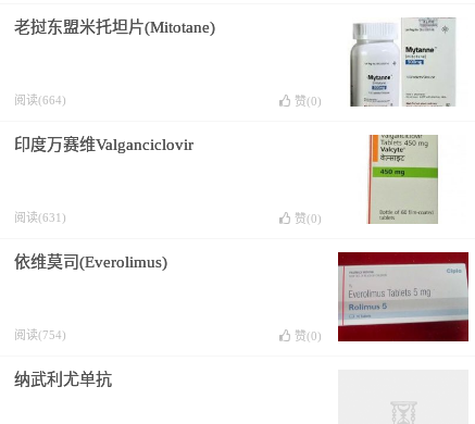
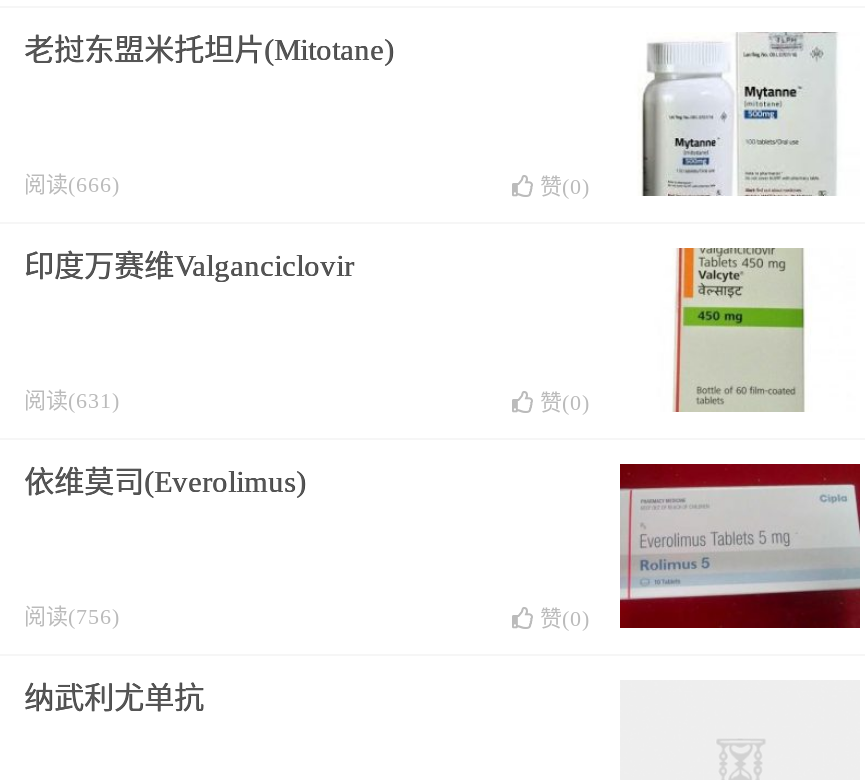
[14,93,66,107] 阅读(664) -> [24,172,120,196] 阅读(666)
[14,328,66,341] 阅读(754) -> [24,604,120,628] 阅读(756)

